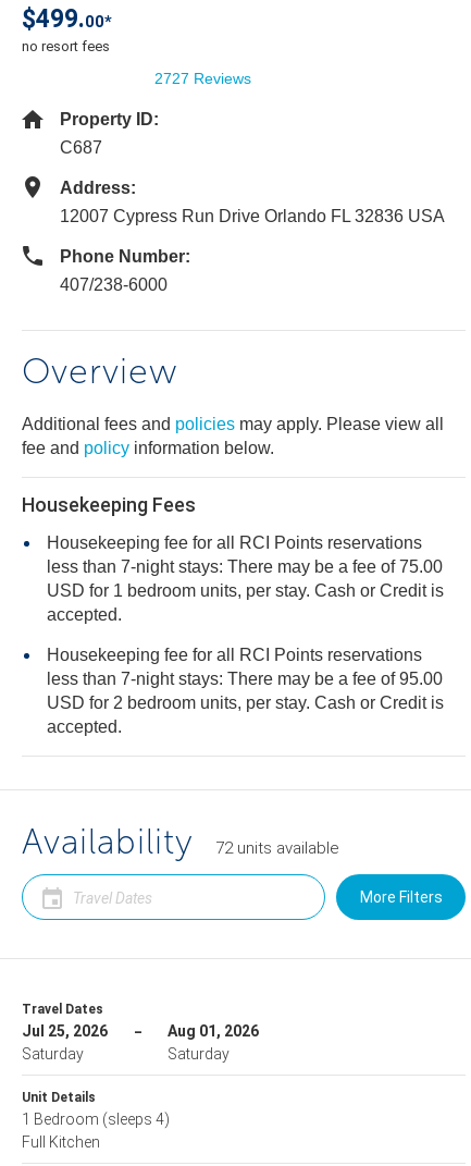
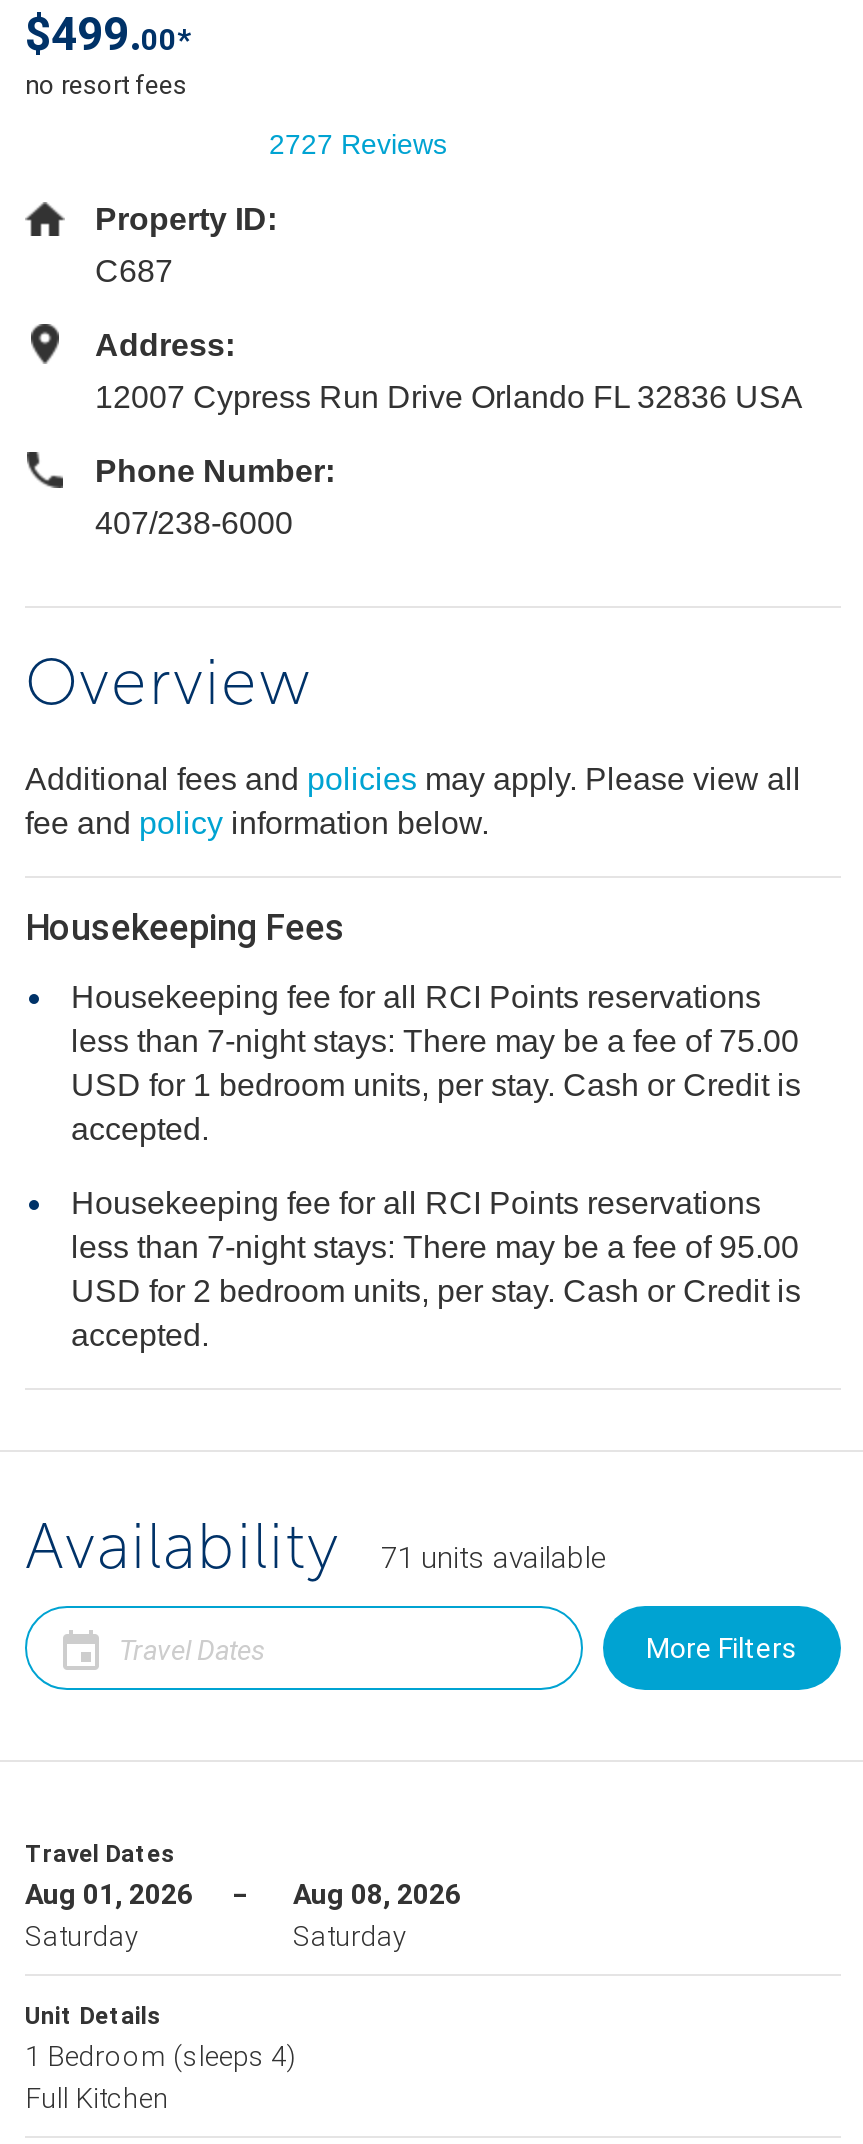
[215,838,339,858] 72 units available -> [381,1540,609,1576] 71 units available
[22,1022,108,1040] Jul 25, 2026 -> [25,1878,193,1910] Aug 01, 2026
[168,1022,259,1040] Aug 01, 2026 -> [293,1878,461,1910] Aug 08, 2026

